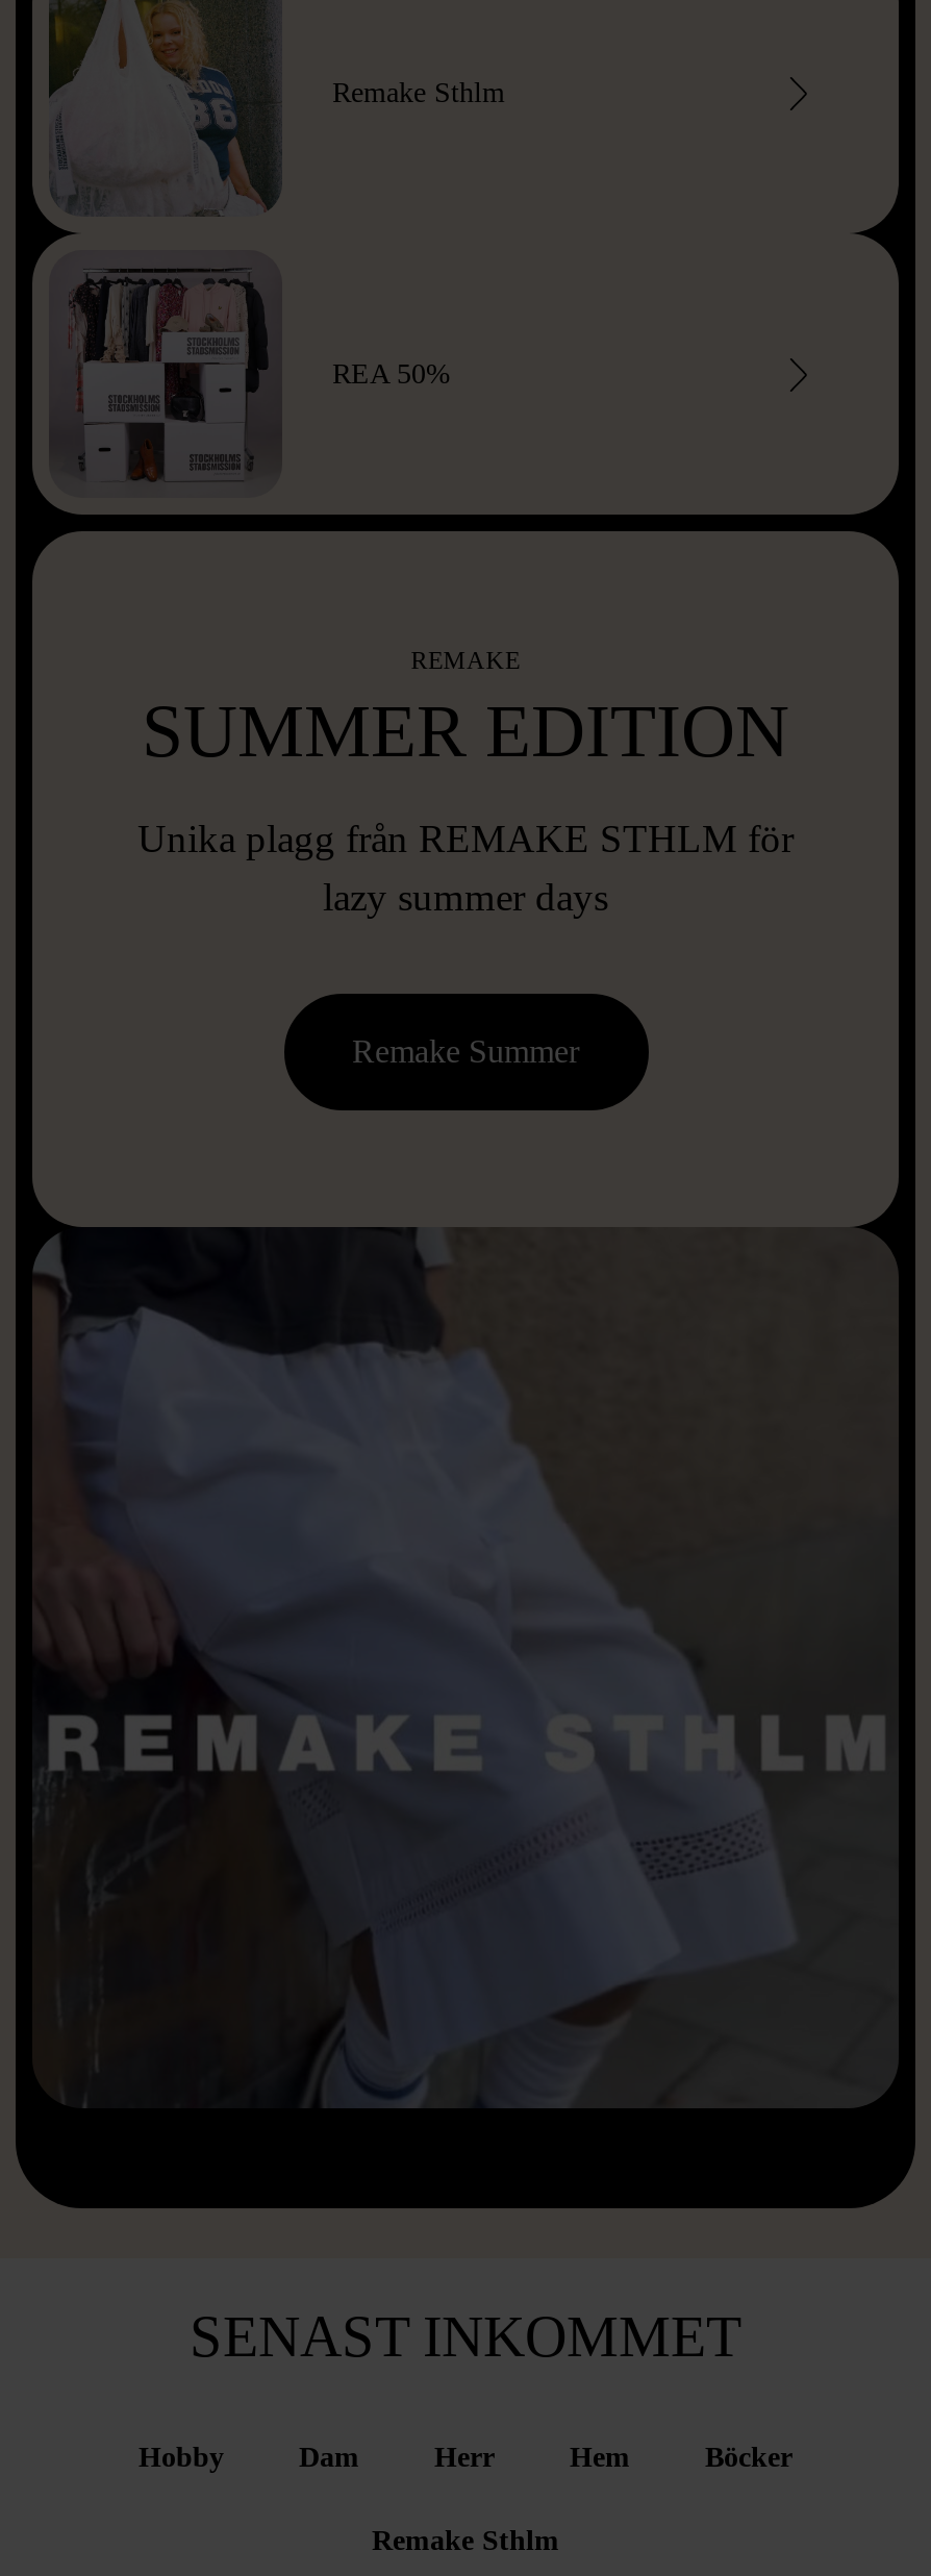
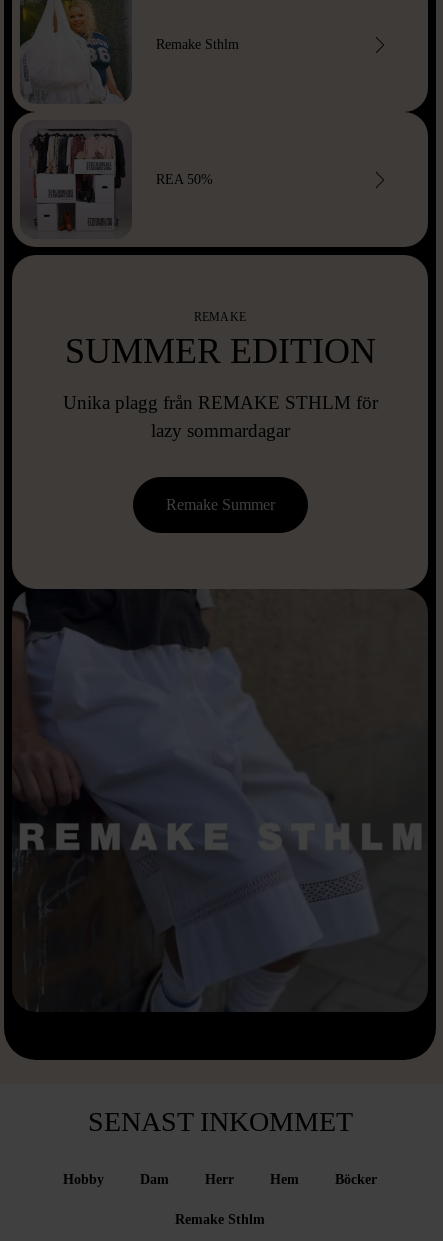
[323,875,608,919] lazy summer days -> [150,420,289,441] lazy sommardagar

